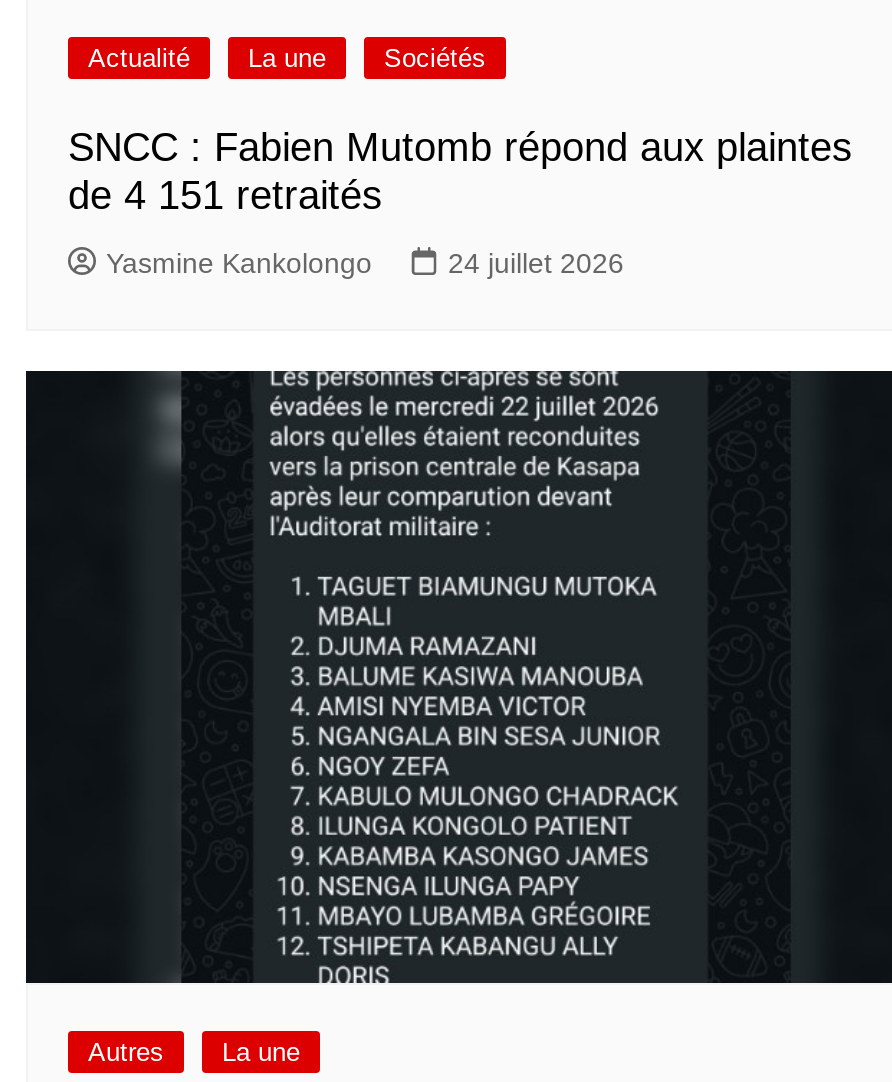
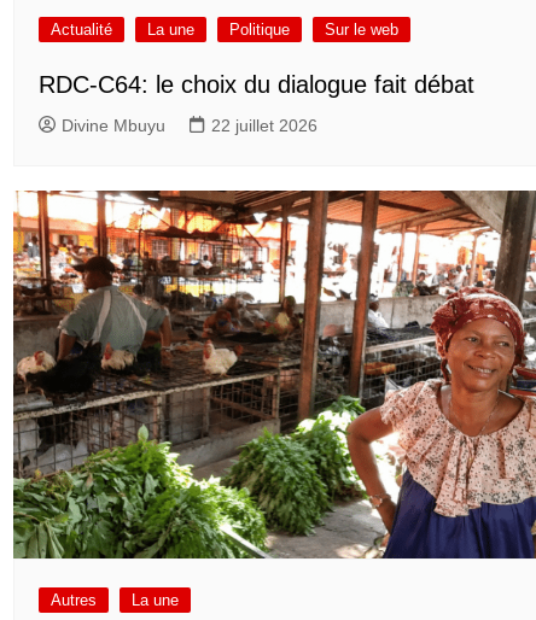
[384,42,486,72] Sociétés -> [229,20,398,38] Politique | Sur le web
[68,125,852,217] SNCC : Fabien Mutomb répond aux plaintes | de 4 151 retraités -> [39,71,474,97] RDC-C64: le choix du dialogue fait débat
[106,247,624,279] Yasmine Kankolongo | 24 juillet 2026 -> [62,115,317,134] Divine Mbuyu | 22 juillet 2026
[24,368,886,986] [image] -> [12,189,532,560] [image]

